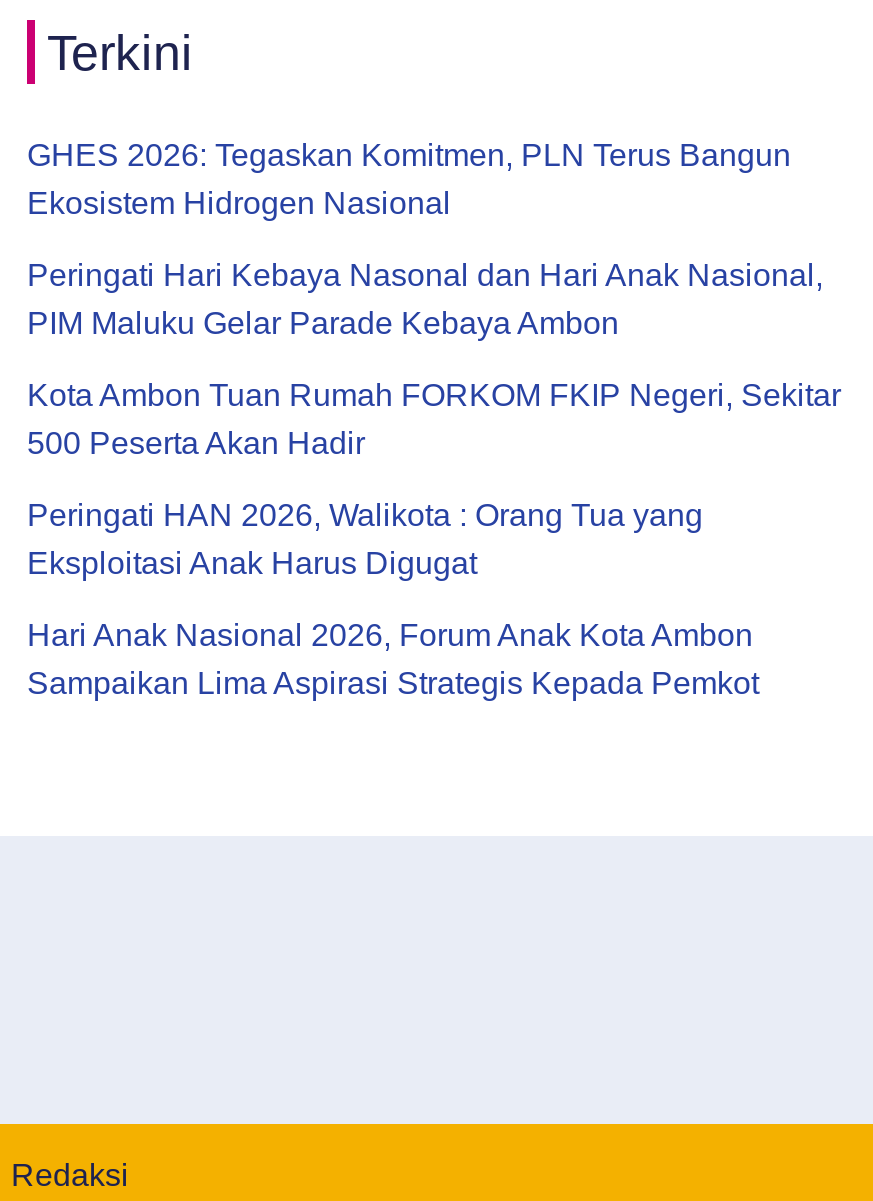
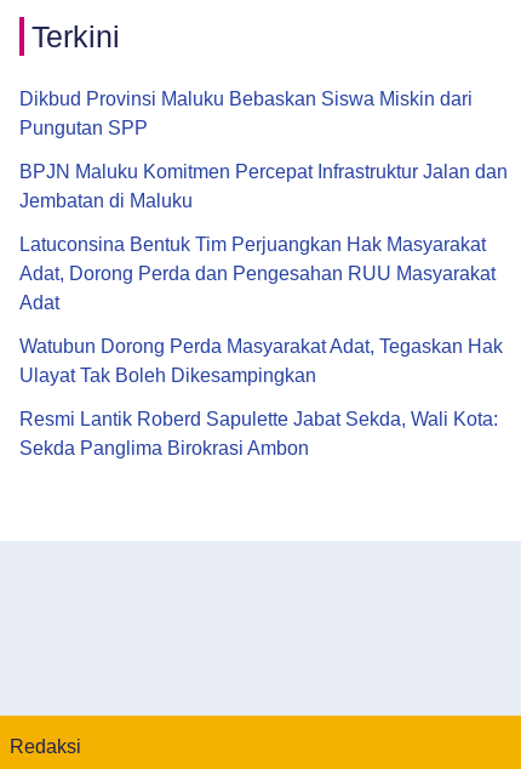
[27,138,791,220] GHES 2026: Tegaskan Komitmen, PLN Terus Bangun | Ekosistem Hidrogen Nasional -> [19,89,473,138] Dikbud Provinsi Maluku Bebaskan Siswa Miskin dari | Pungutan SPP
[27,258,823,340] Peringati Hari Kebaya Nasonal dan Hari Anak Nasional, | PIM Maluku Gelar Parade Kebaya Ambon -> [19,161,508,211] BPJN Maluku Komitmen Percepat Infrastruktur Jalan dan | Jembatan di Maluku
[27,378,841,460] Kota Ambon Tuan Rumah FORKOM FKIP Negeri, Sekitar | 500 Peserta Akan Hadir -> [19,234,496,313] Latuconsina Bentuk Tim Perjuangkan Hak Masyarakat | Adat, Dorong Perda dan Pengesahan RUU Masyarakat | Adat
[27,498,703,580] Peringati HAN 2026, Walikota : Orang Tua yang | Eksploitasi Anak Harus Digugat -> [19,336,503,386] Watubun Dorong Perda Masyarakat Adat, Tegaskan Hak | Ulayat Tak Boleh Dikesampingkan
[27,618,759,700] Hari Anak Nasional 2026, Forum Anak Kota Ambon | Sampaikan Lima Aspirasi Strategis Kepada Pemkot -> [19,409,498,458] Resmi Lantik Roberd Sapulette Jabat Sekda, Wali Kota: | Sekda Panglima Birokrasi Ambon

